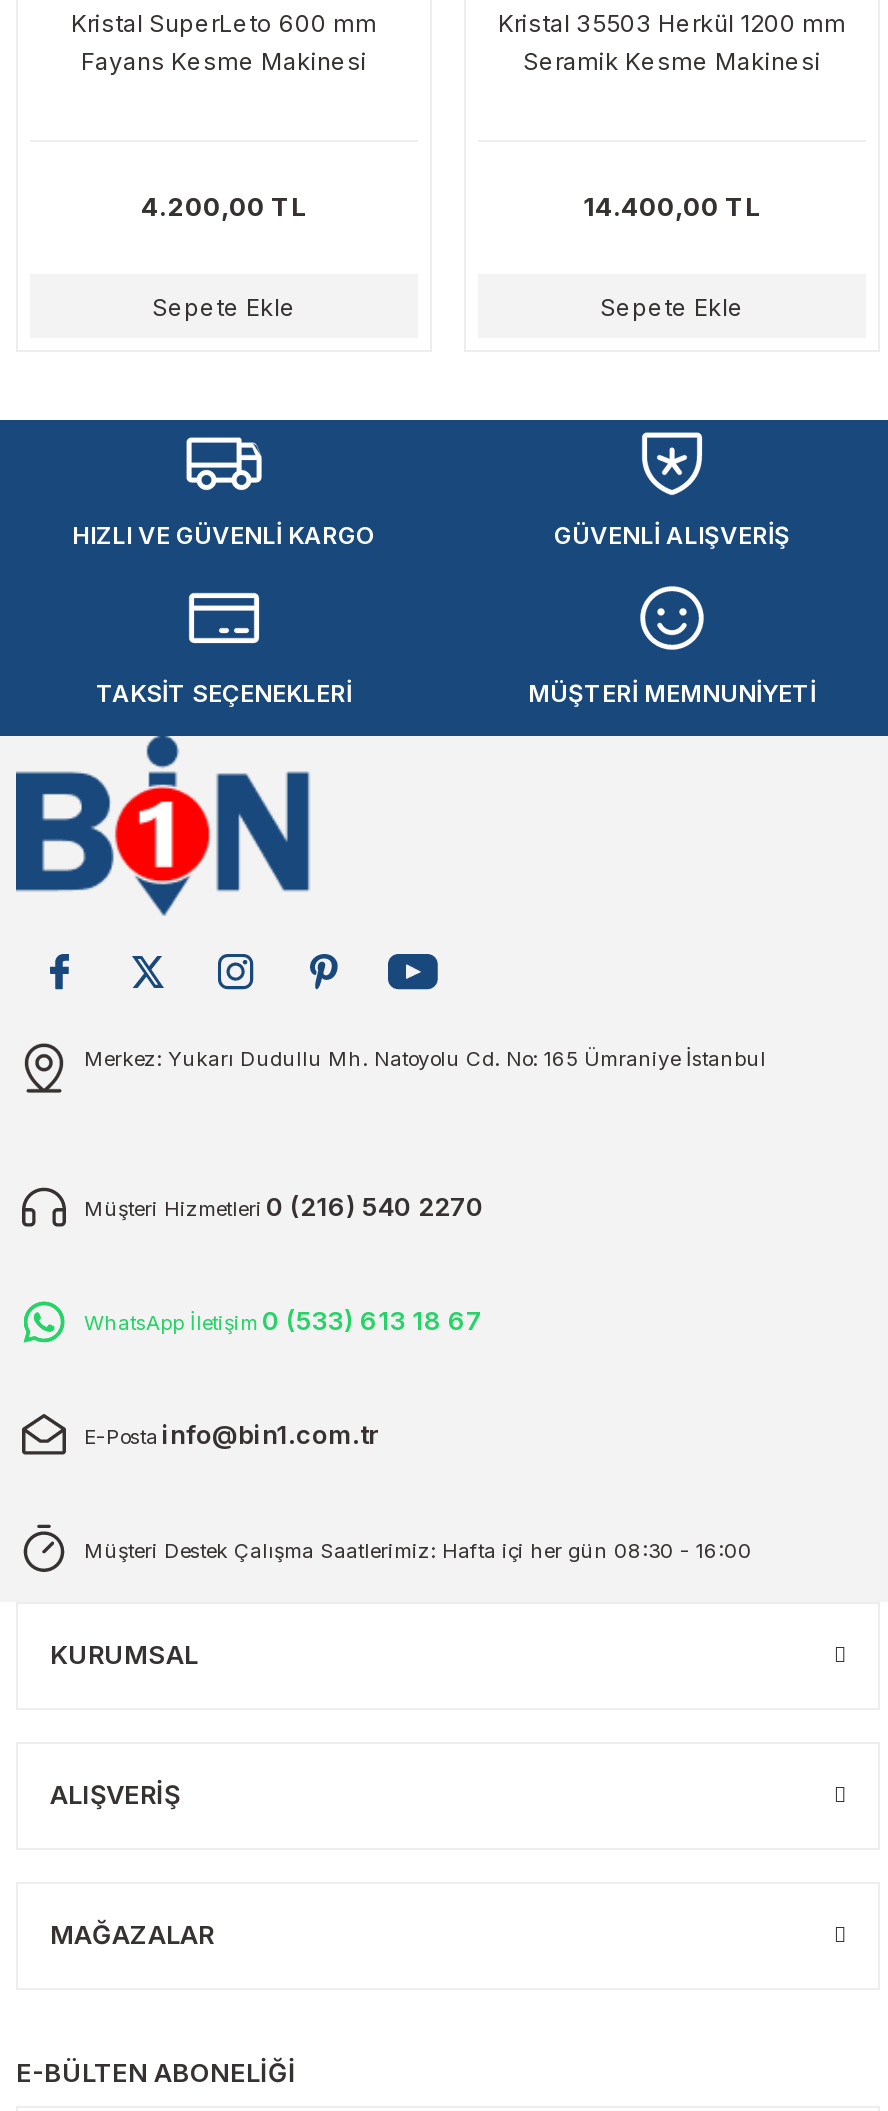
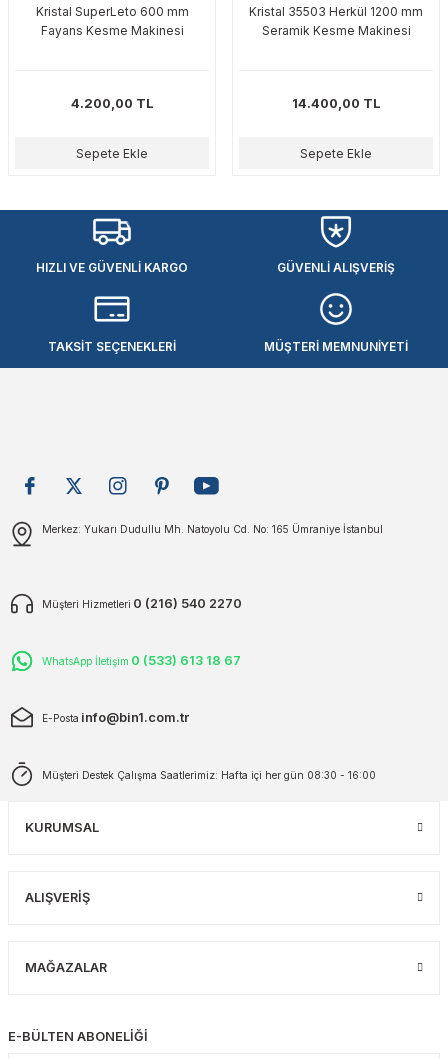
[14,736,312,916] [image] -> none

